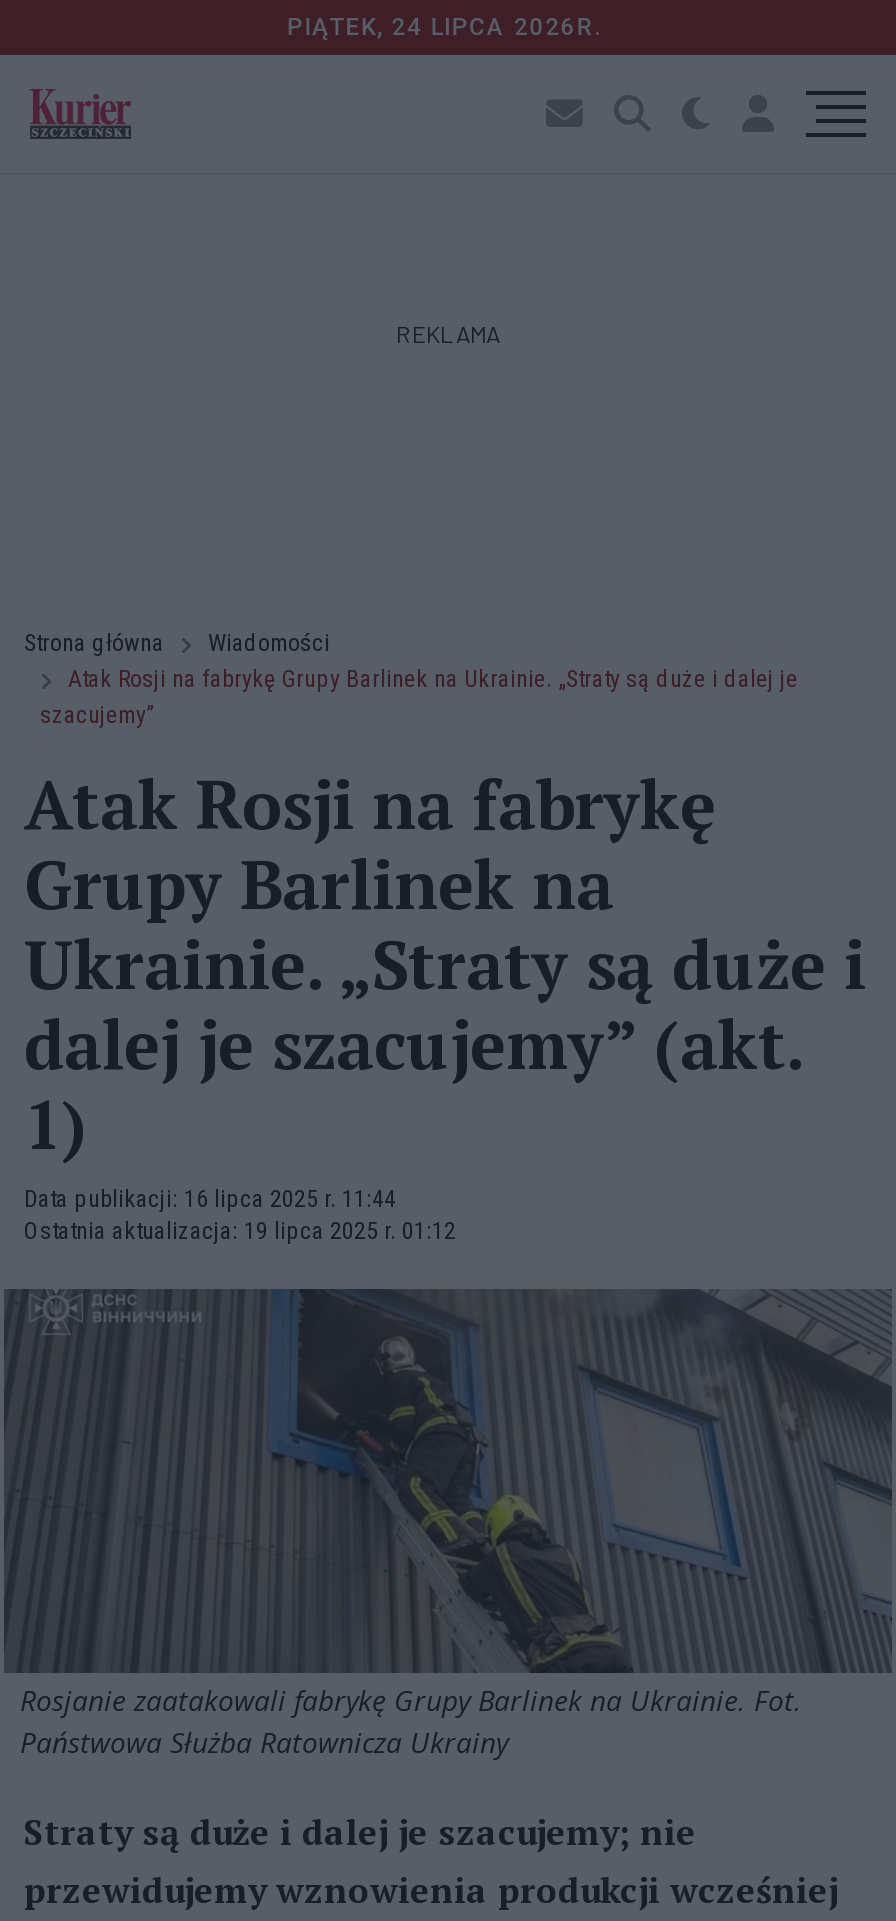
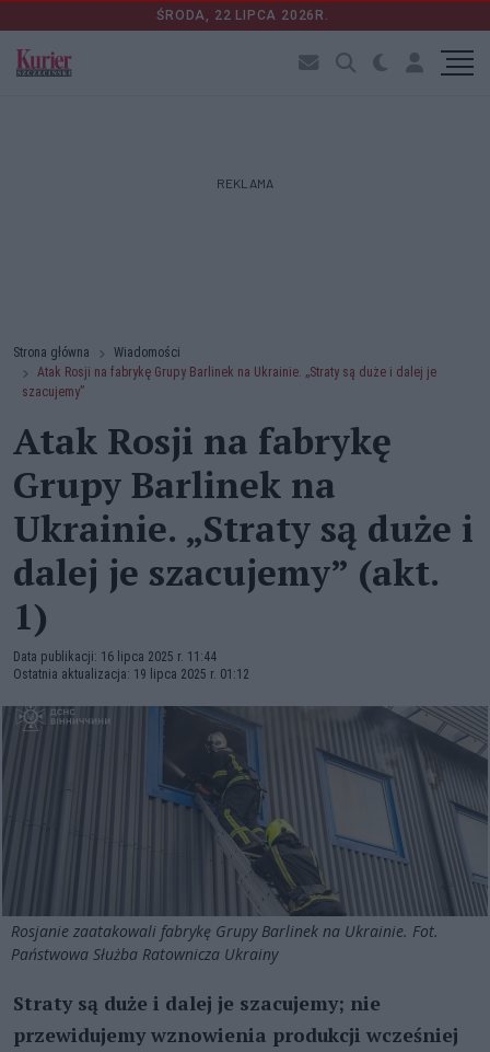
[287,13,609,41] PIĄTEK, 24 LIPCA 2026R. -> [157,8,333,23] ŚRODA, 22 LIPCA 2026R.

